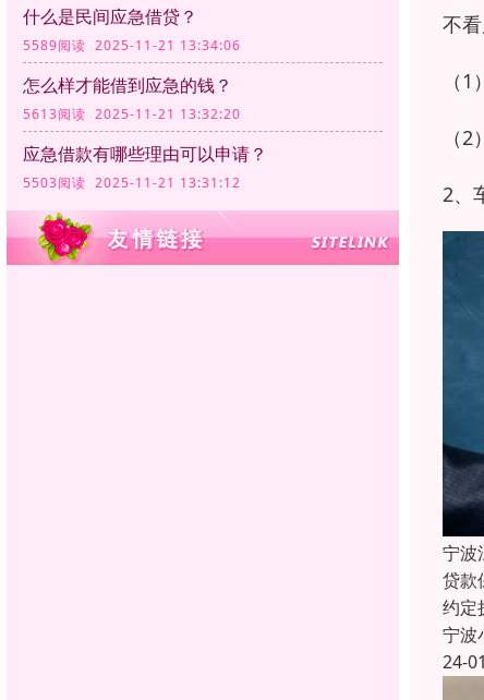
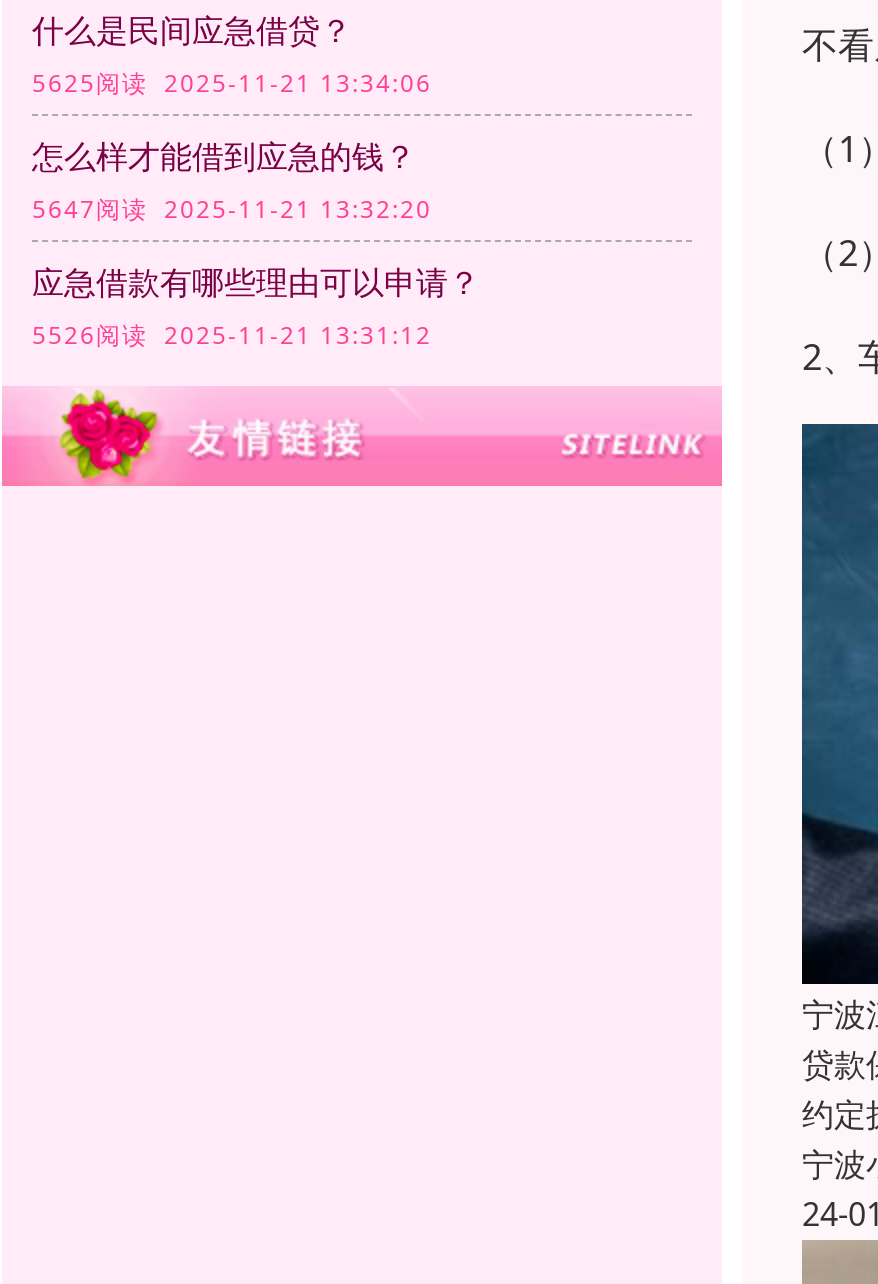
[23,36,241,55] 5589阅读 2025-11-21 13:34:06 -> [32,66,432,100] 5625阅读 2025-11-21 13:34:06
[23,105,241,123] 5613阅读 2025-11-21 13:32:20 -> [32,192,432,226] 5647阅读 2025-11-21 13:32:20
[23,174,241,192] 5503阅读 2025-11-21 13:31:12 -> [32,318,432,352] 5526阅读 2025-11-21 13:31:12

